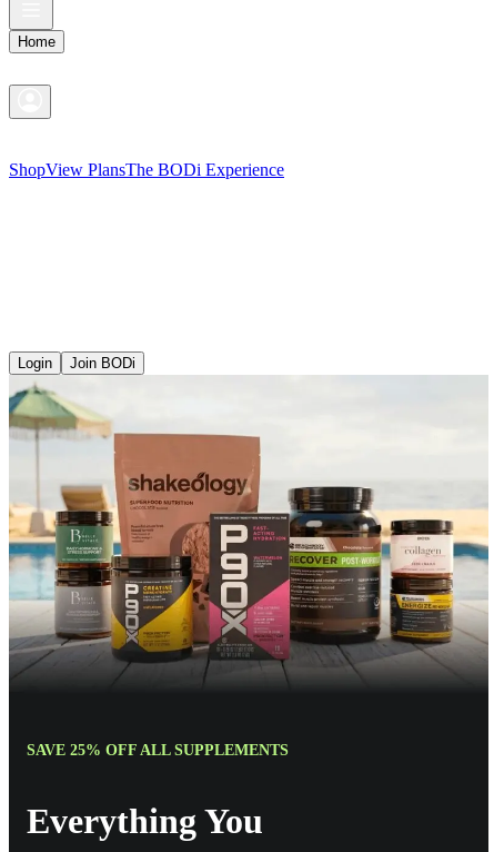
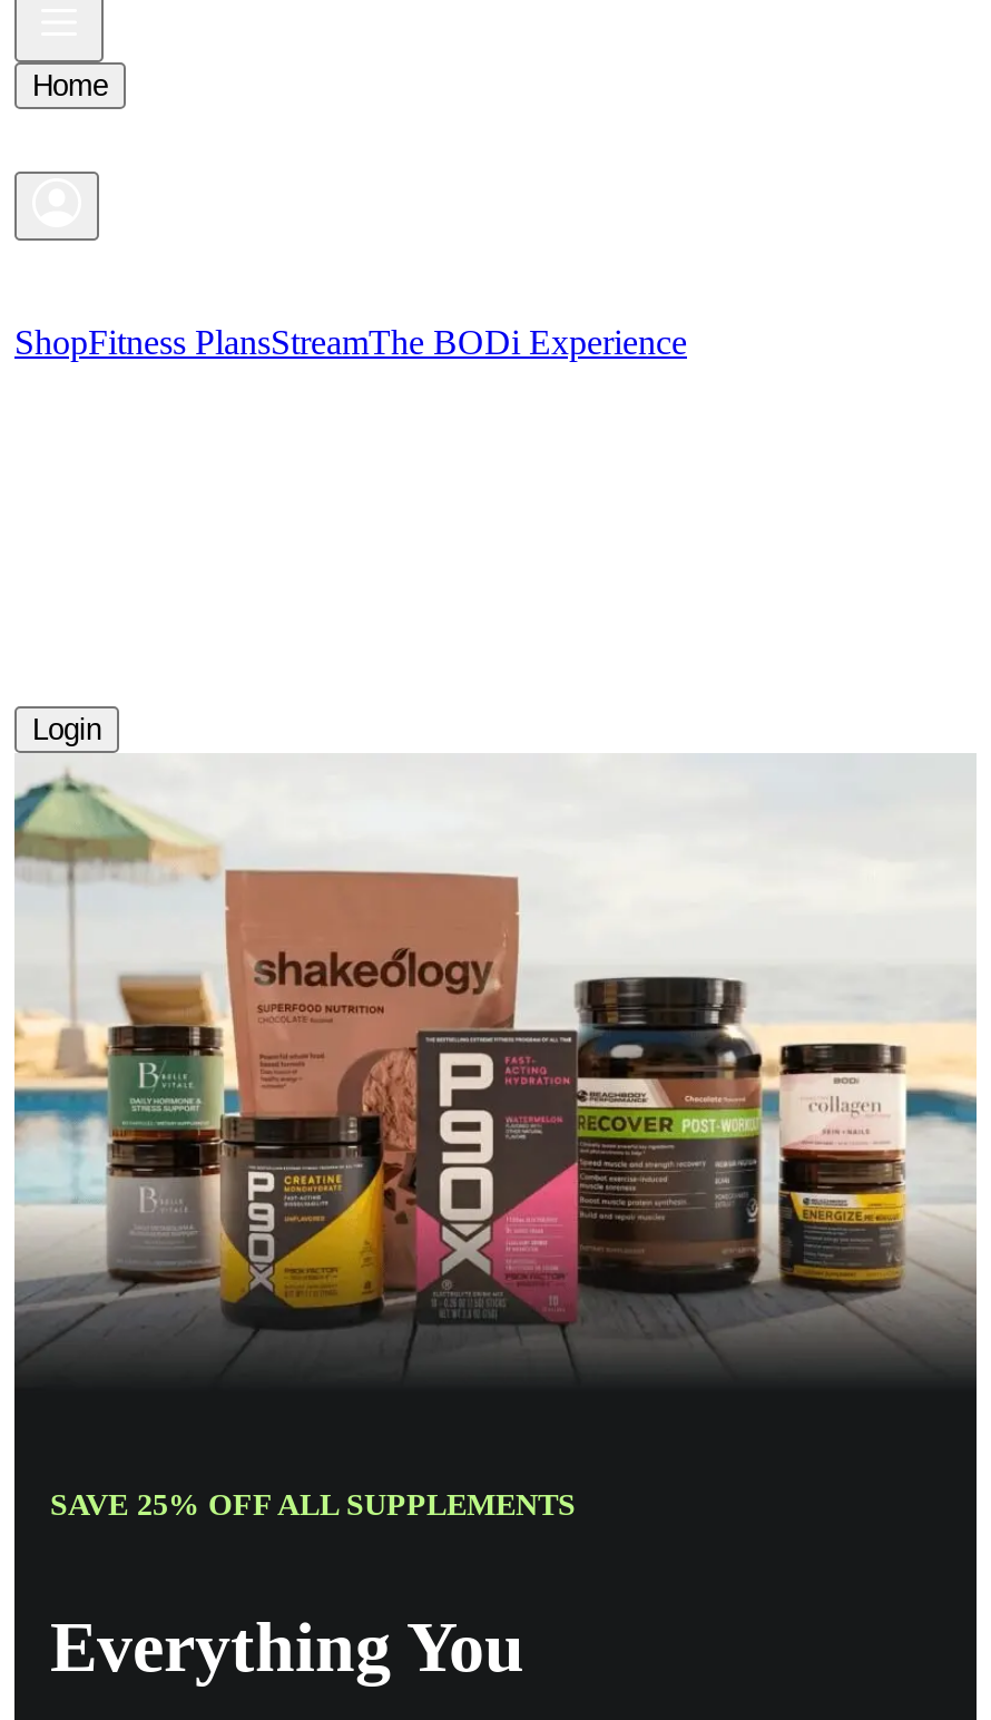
[9,160,284,179] ShopView PlansThe BODi Experience -> [14,323,687,361] ShopFitness PlansStreamThe BODi Experience
[70,355,135,371] Join BODi -> none

